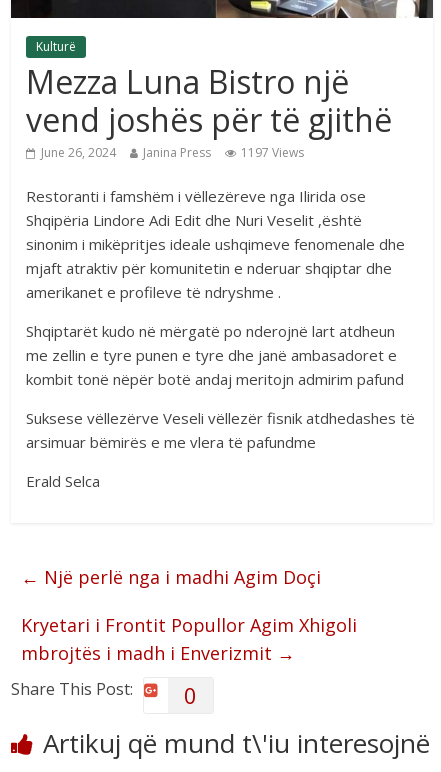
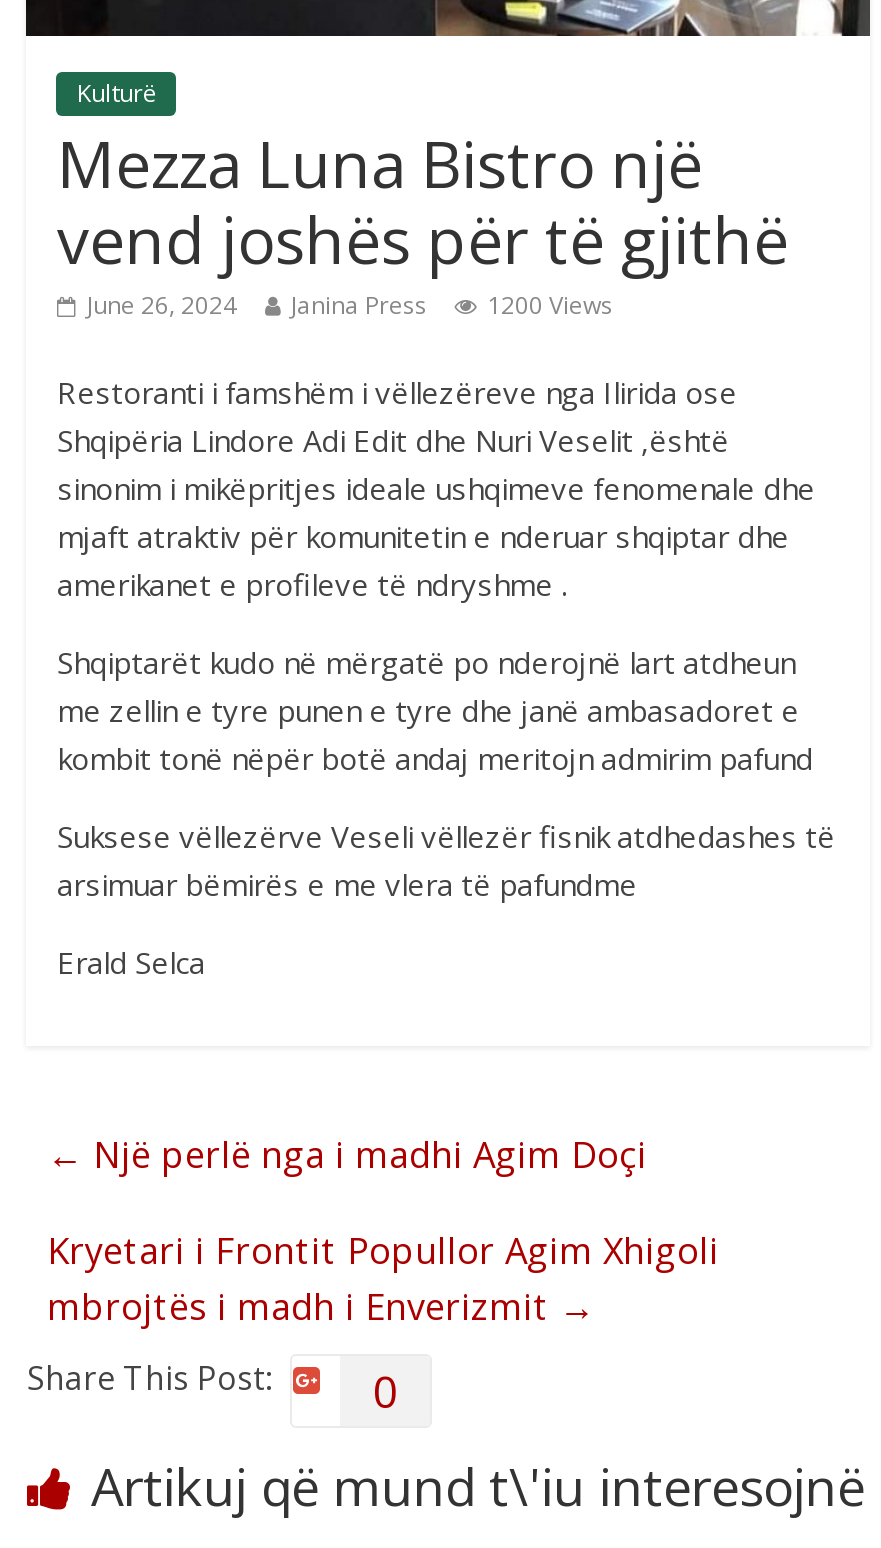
[41,144,304,161] June 26, 2024 Janina Press 1197 Views -> [87,288,613,322] June 26, 2024 Janina Press 1200 Views

